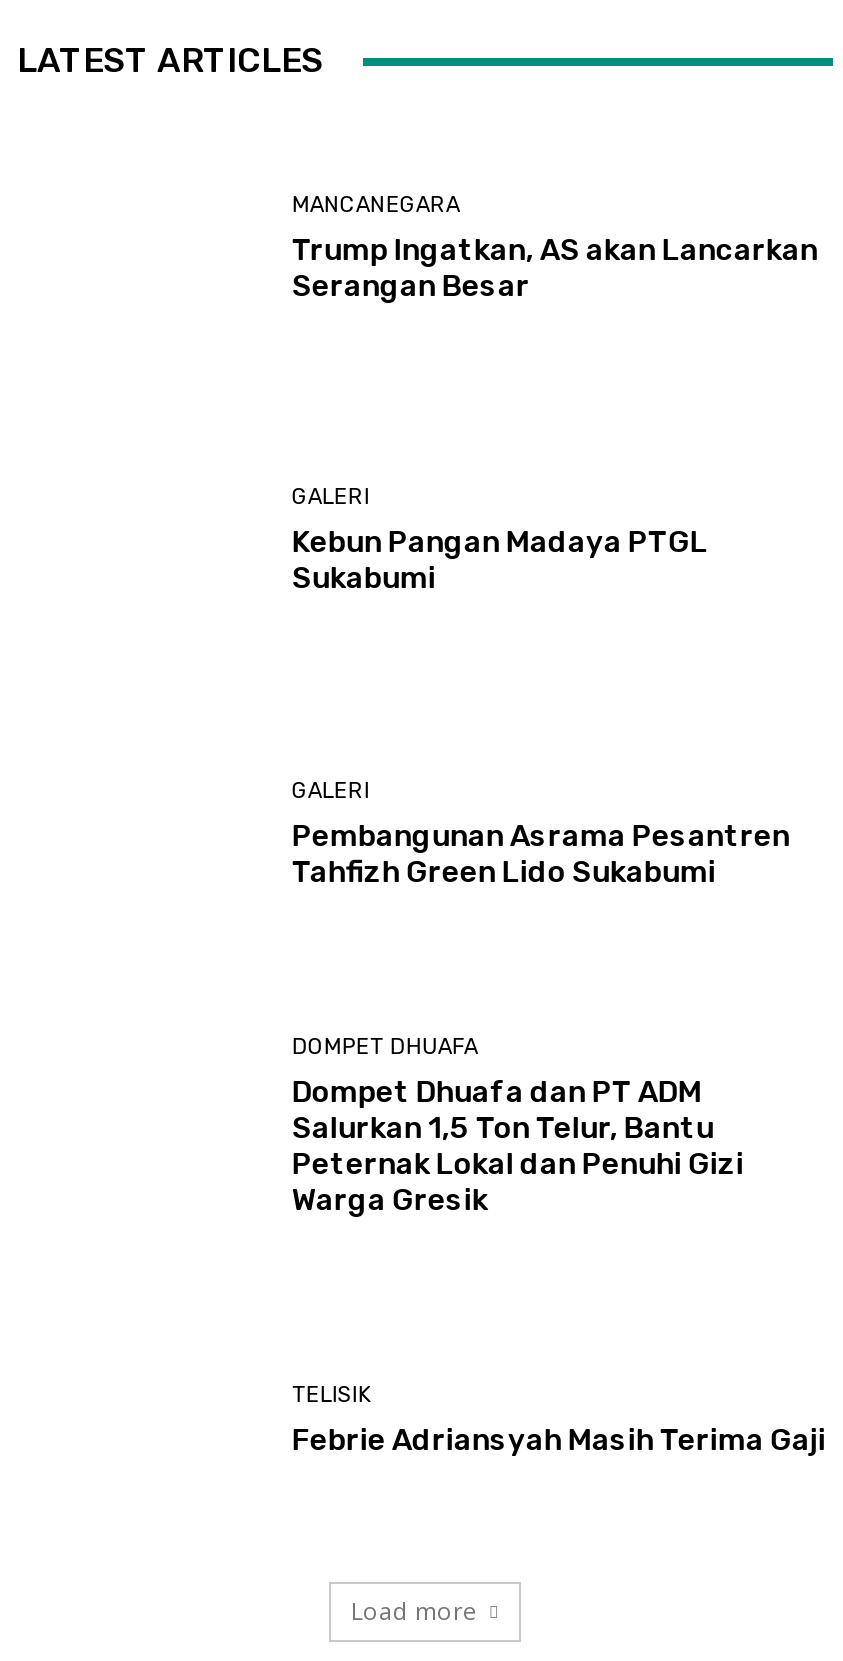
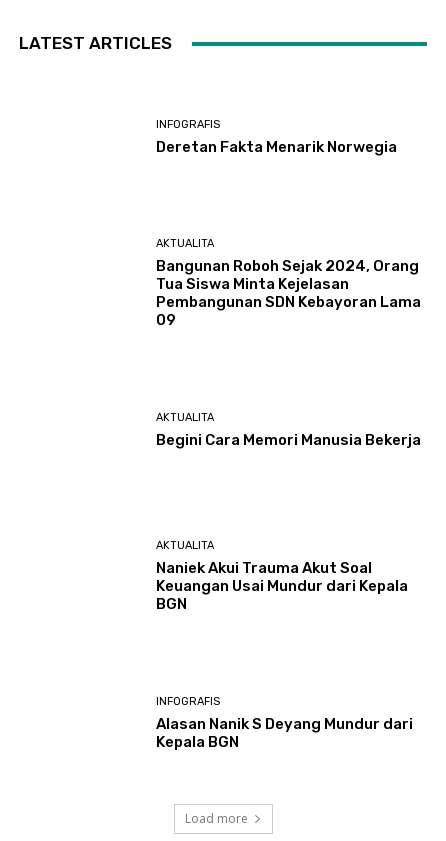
[292,192,818,304] MANCANEGARA | Trump Ingatkan, AS akan Lancarkan | Serangan Besar -> [156,118,397,156] INFOGRAFIS | Deretan Fakta Menarik Norwegia
[292,485,708,597] GALERI | Kebun Pangan Madaya PTGL | Sukabumi -> [156,237,421,329] AKTUALITA | Bangunan Roboh Sejak 2024, Orang | Tua Siswa Minta Kejelasan | Pembangunan SDN Kebayoran Lama | 09
[292,778,790,890] GALERI | Pembangunan Asrama Pesantren | Tahfizh Green Lido Sukabumi -> [156,411,421,449] AKTUALITA | Begini Cara Memori Manusia Bekerja
[292,1034,744,1218] DOMPET DHUAFA | Dompet Dhuafa dan PT ADM | Salurkan 1,5 Ton Telur, Bantu | Peternak Lokal dan Penuhi Gizi | Warga Gresik -> [156,539,408,613] AKTUALITA | Naniek Akui Trauma Akut Soal | Keuangan Usai Mundur dari Kepala | BGN
[292,1381,826,1457] TELISIK | Febrie Adriansyah Masih Terima Gaji -> [156,695,413,751] INFOGRAFIS | Alasan Nanik S Deyang Mundur dari | Kepala BGN

